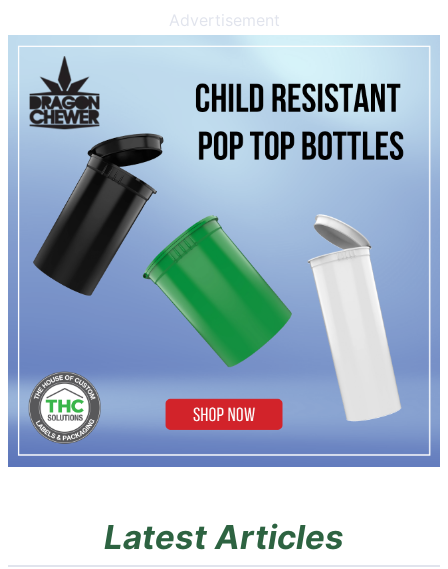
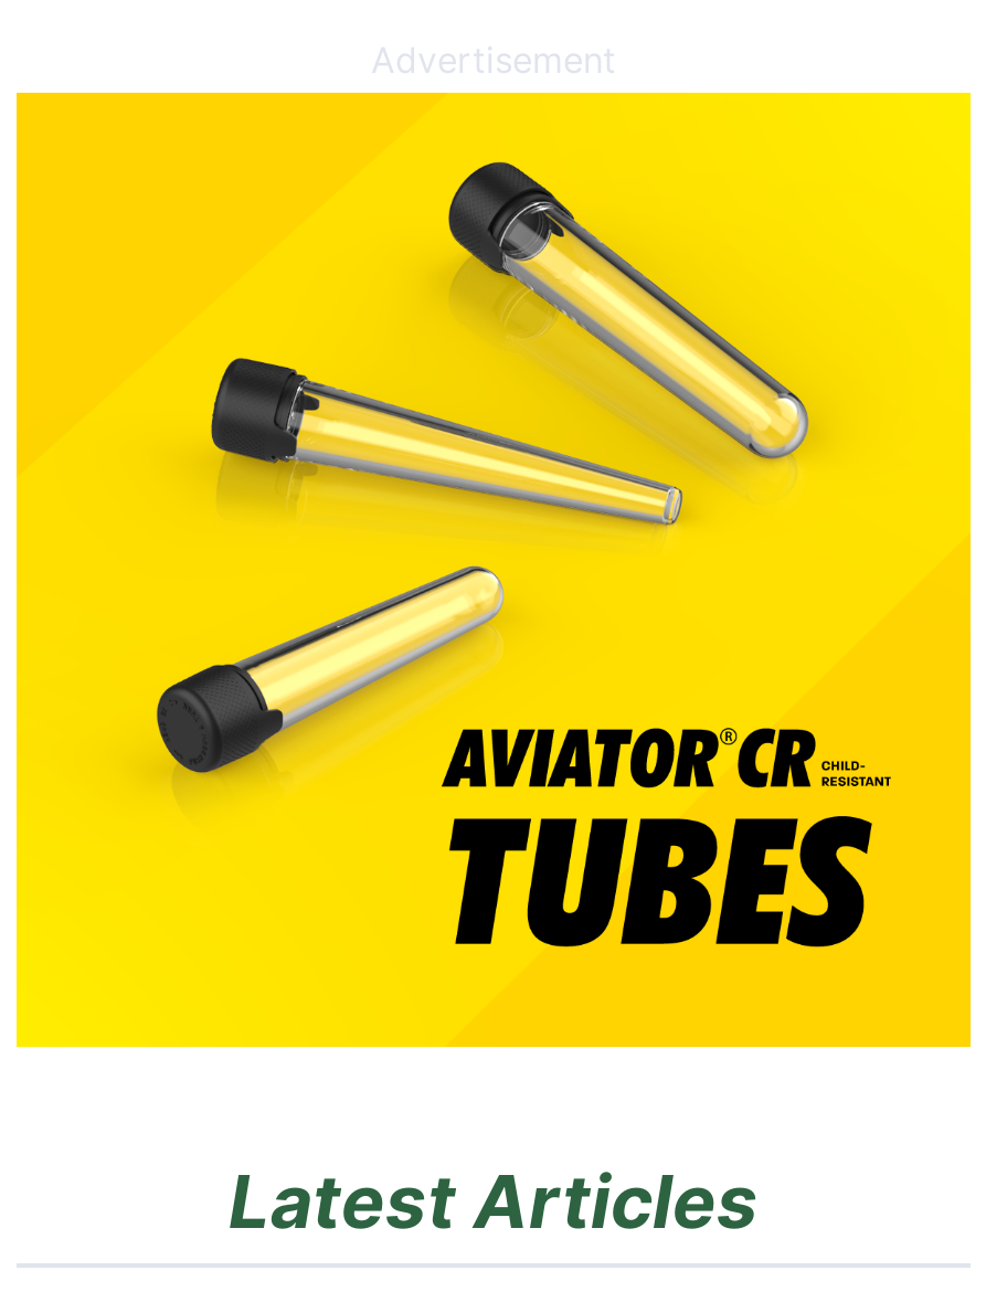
[7,35,441,468] [image] -> [14,89,973,1050] [image]

